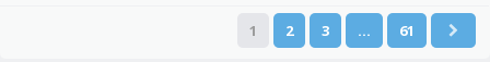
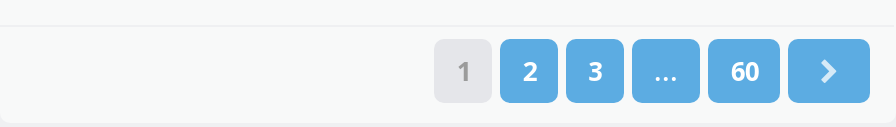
[400,21,415,40] 61 -> [731,53,759,89] 60

